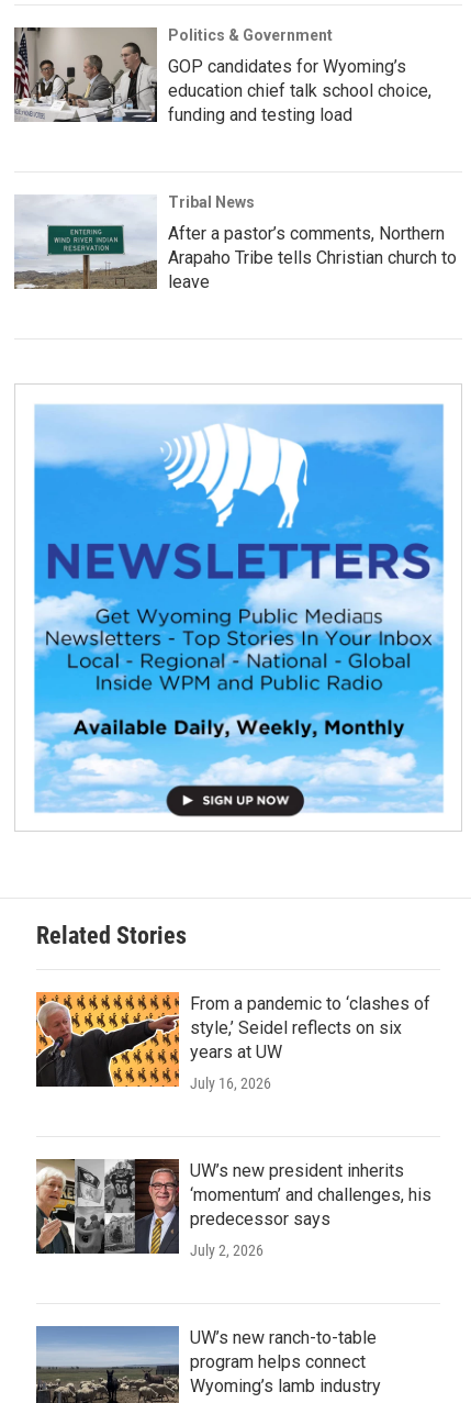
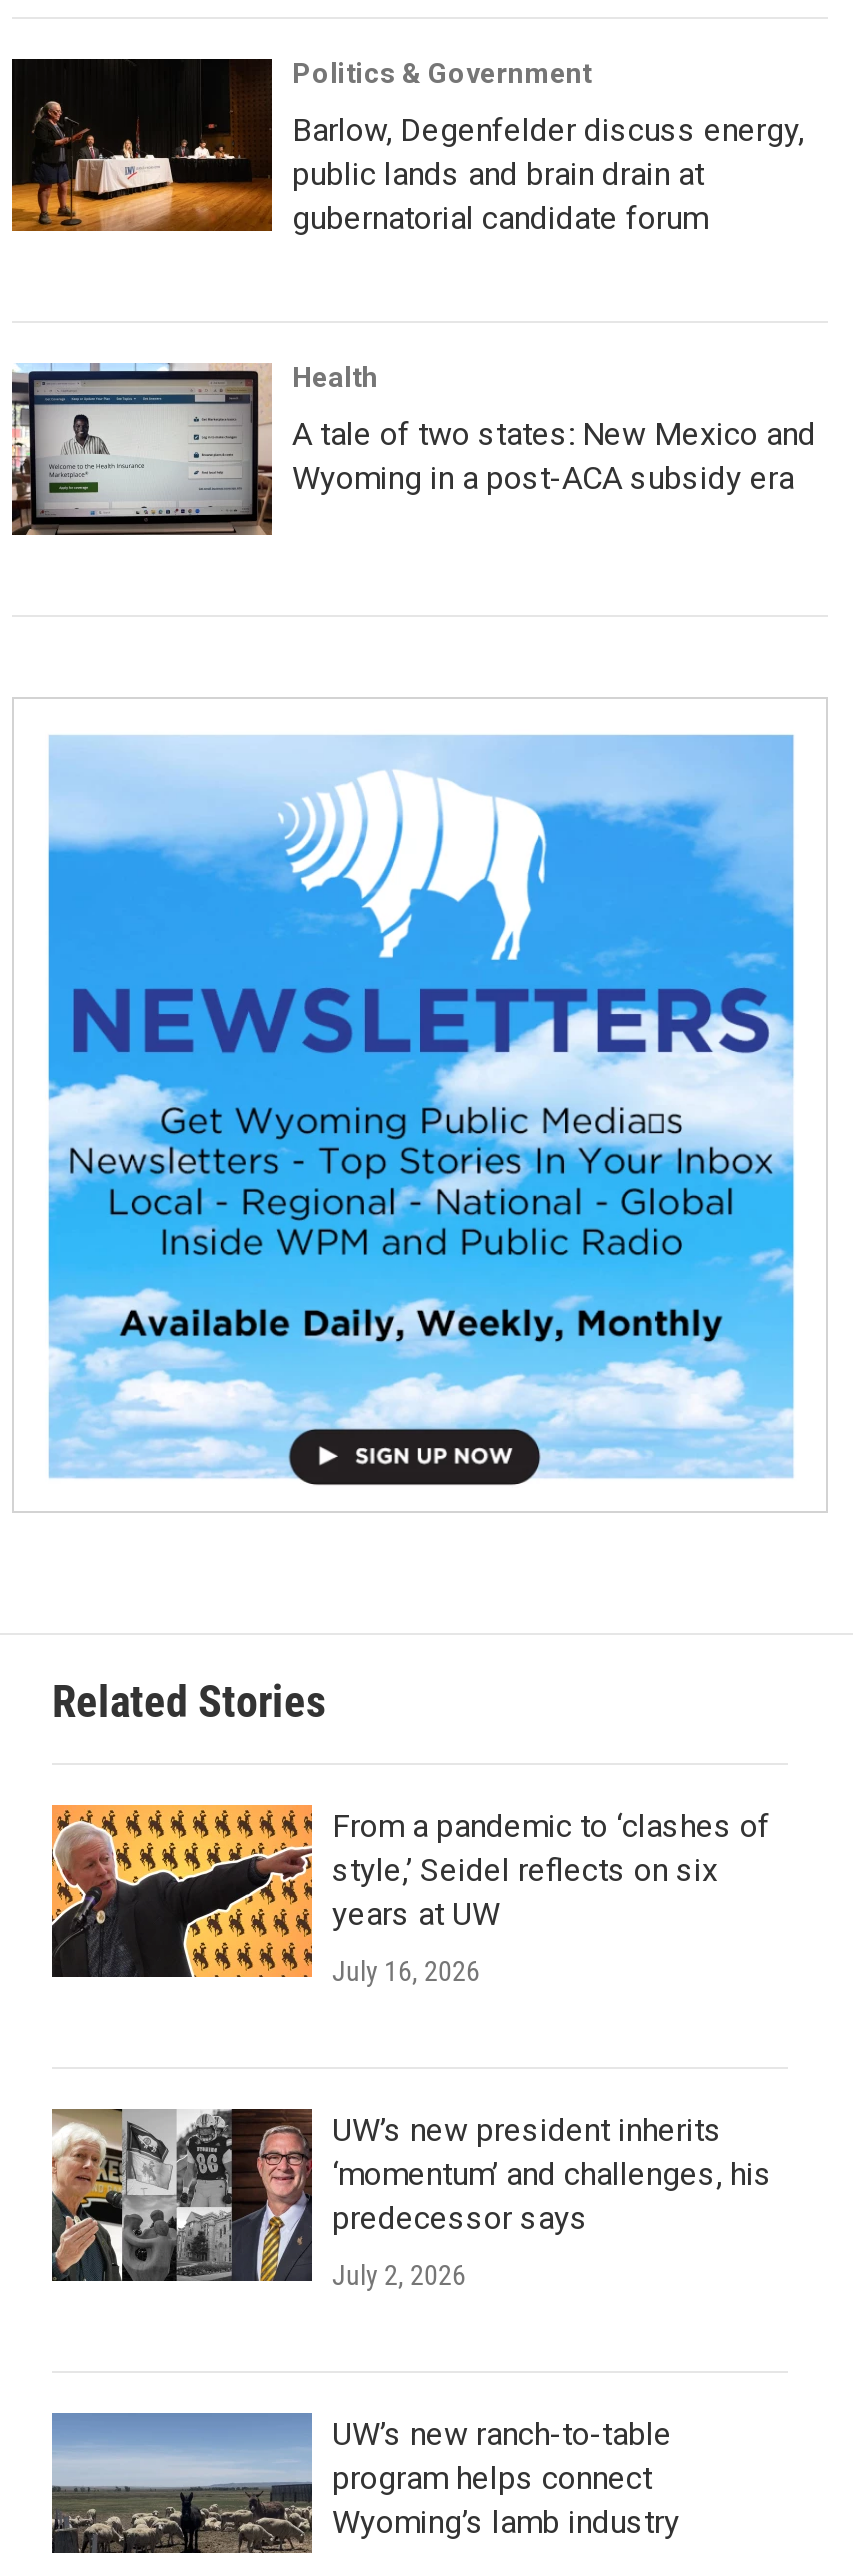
[13,26,431,125] [image] | GOP candidates for Wyoming’s | education chief talk school choice, | funding and testing load -> [10,57,804,236] [image] | Barlow, Degenfelder discuss energy, | public lands and brain drain at | gubernatorial candidate forum
[14,193,255,290] [image] | Tribal News -> [10,360,378,537] [image] | Health
[168,222,457,292] After a pastor’s comments, Northern | Arapaho Tribe tells Christian church to | leave -> [292,414,816,496] A tale of two states: New Mexico and | Wyoming in a post-ACA subsidy era

